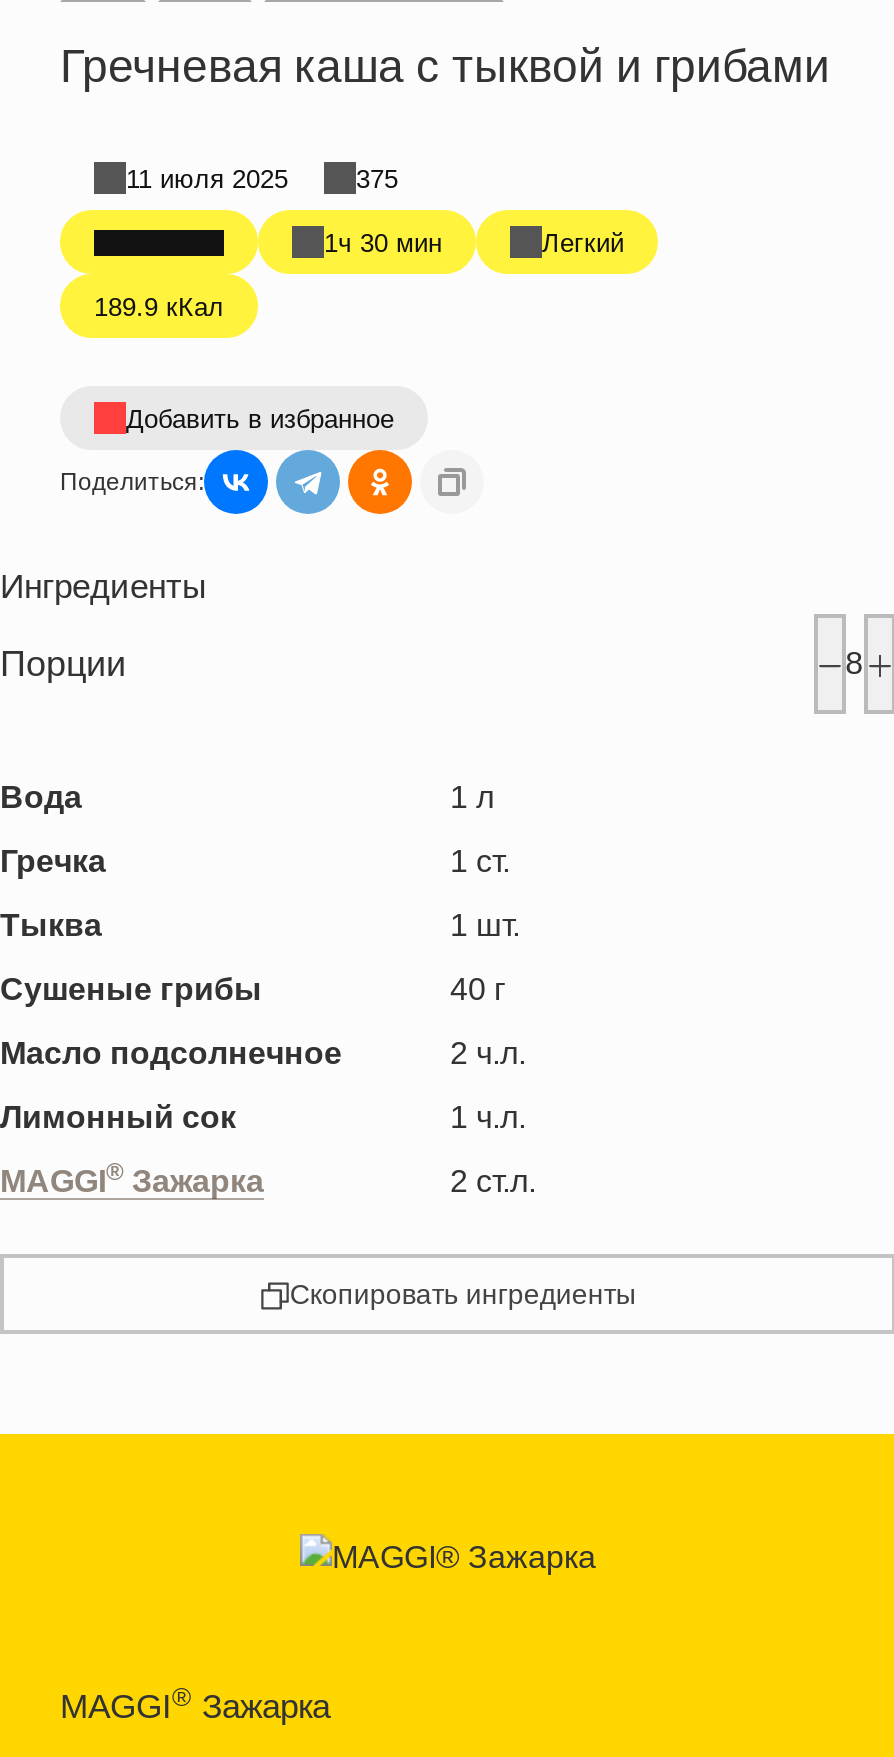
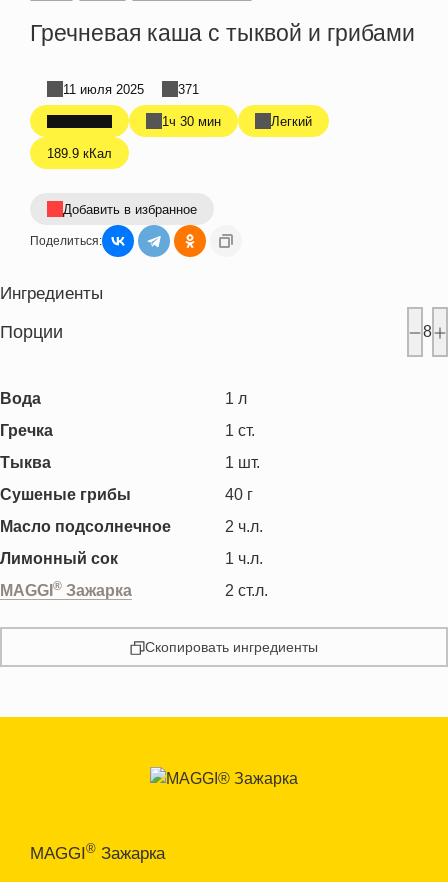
[356,163,398,193] 375 -> [178,81,199,96] 371

